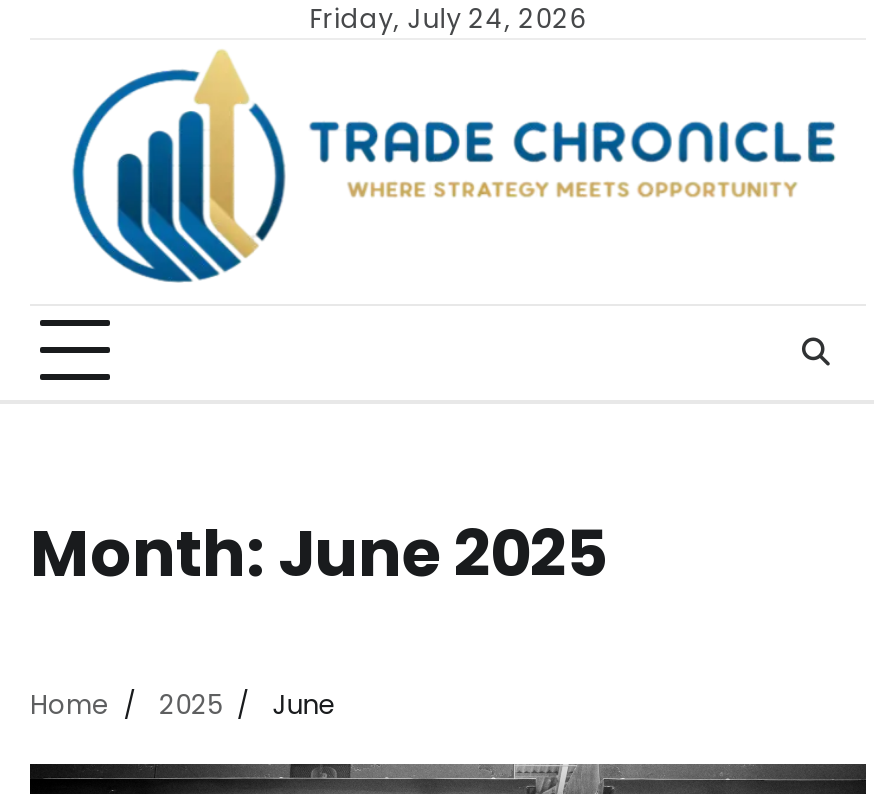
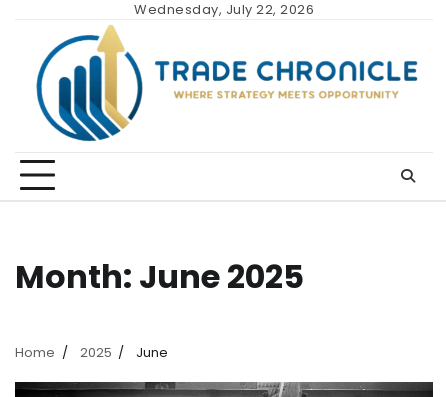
[310,0,586,38] Friday, July 24, 2026 -> [134,0,314,19] Wednesday, July 22, 2026

